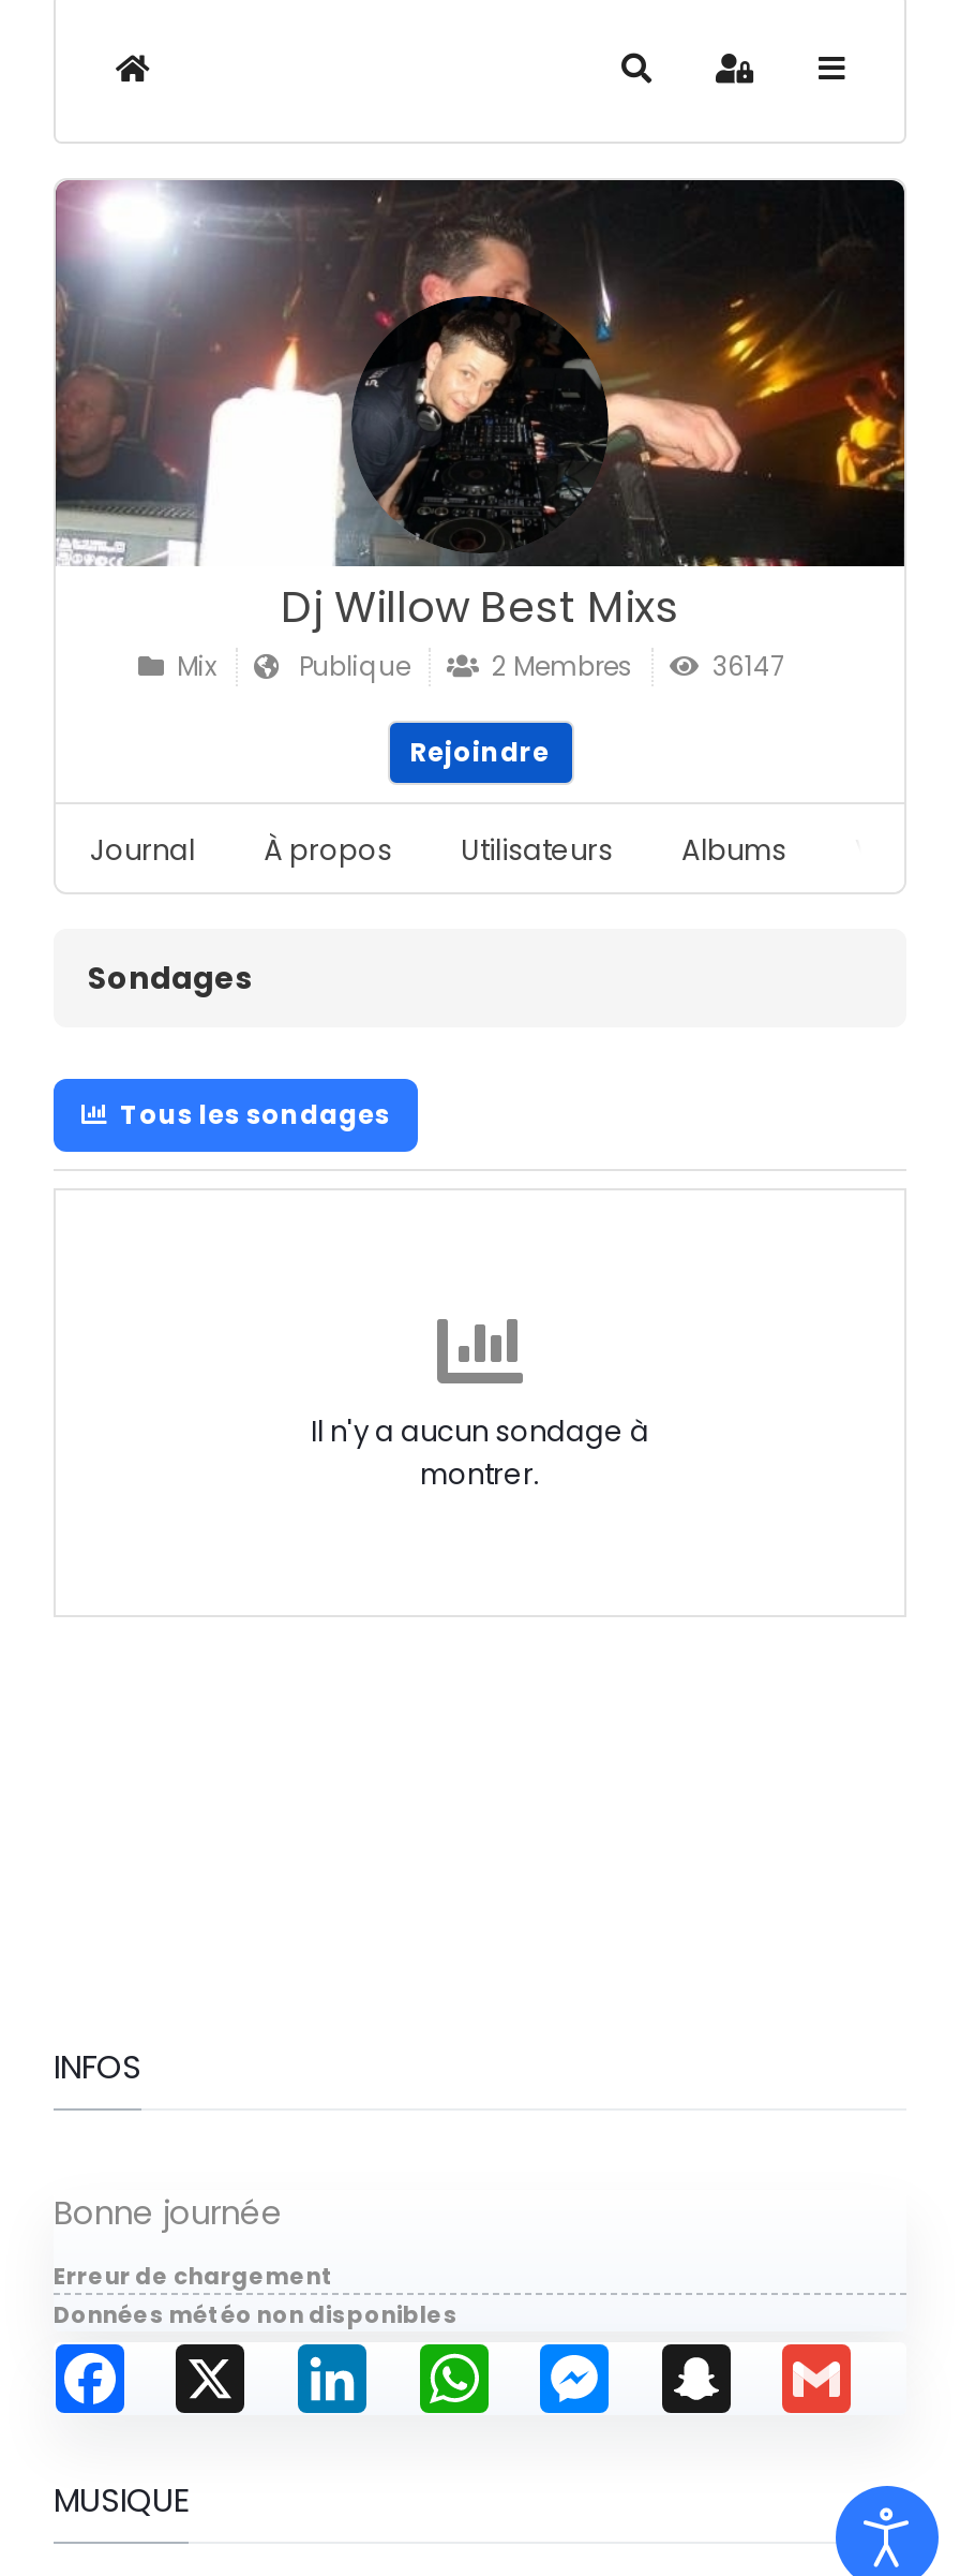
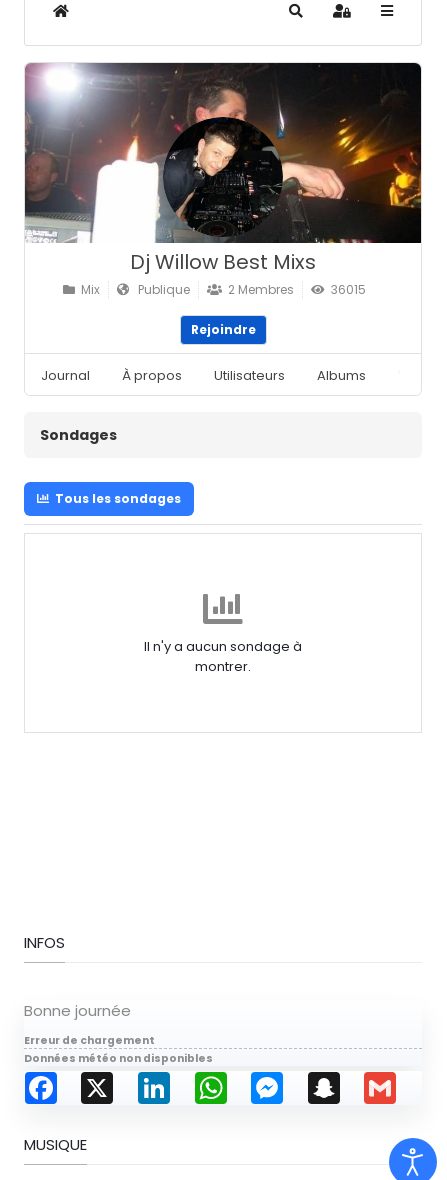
[164,648,785,684] Mix Publique 2 Membres 36147 -> [75,281,366,298] Mix Publique 2 Membres 36015

